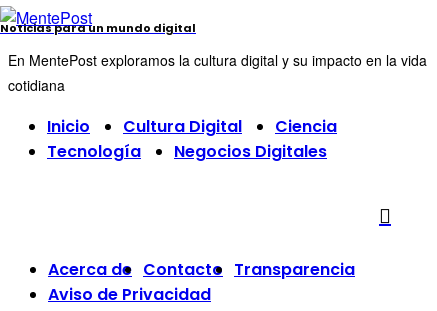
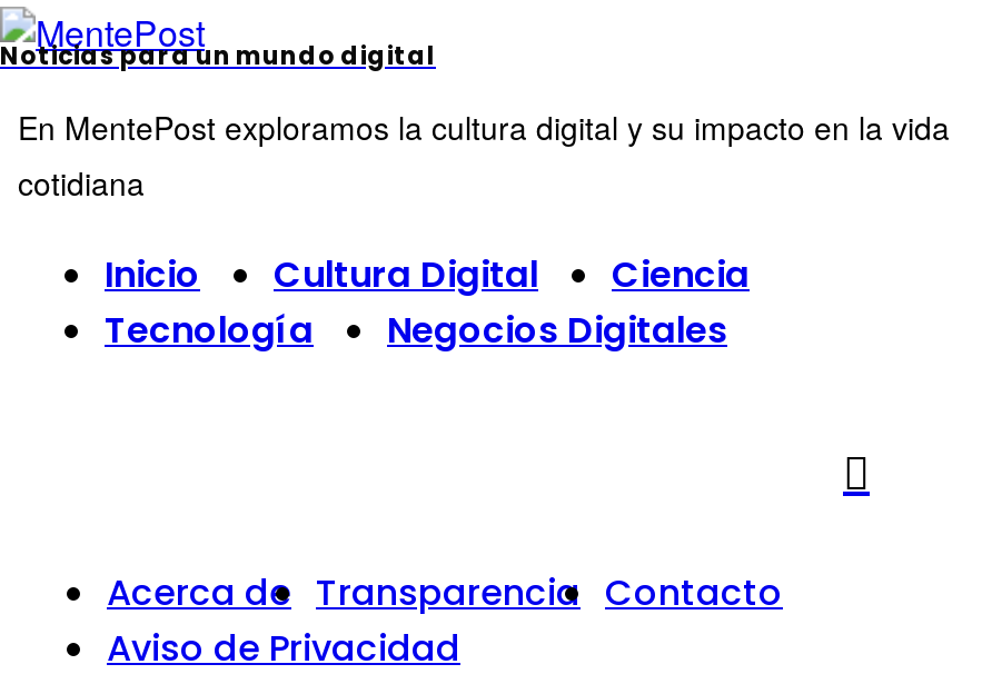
[48,258,355,281] Acerca de Contacto Transparencia -> [107,566,783,617] Acerca de Transparencia Contacto

